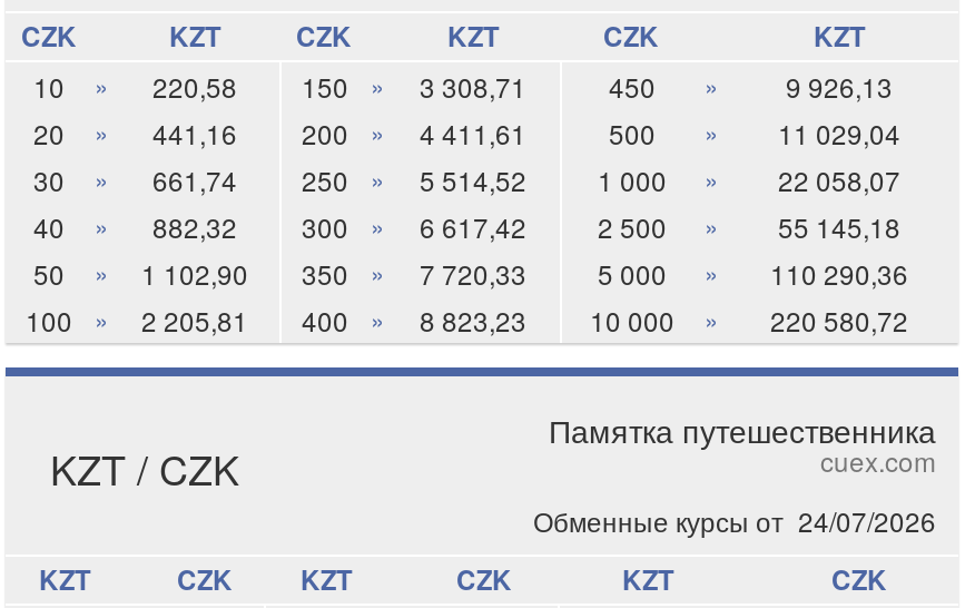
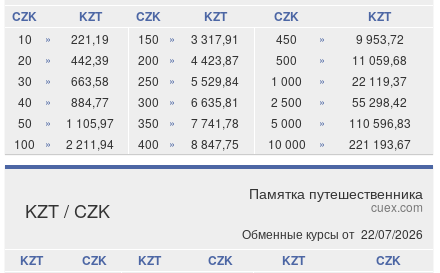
[152,67,237,105] 220,58 -> [71,30,109,47] 221,19
[420,67,526,105] 3 308,71 -> [191,30,239,47] 3 317,91
[786,67,893,105] 9 926,13 -> [355,30,403,47] 9 953,72
[152,114,237,151] 441,16 -> [71,51,109,68] 442,39
[420,114,526,151] 4 411,61 -> [191,51,239,68] 4 423,87
[778,114,900,151] 11 029,04 -> [352,51,407,68] 11 059,68
[152,160,237,198] 661,74 -> [71,72,109,89] 663,58
[420,160,526,198] 5 514,52 -> [191,72,239,89] 5 529,84
[778,160,900,198] 22 058,07 -> [352,72,407,89] 22 119,37
[152,207,237,245] 882,32 -> [71,93,109,110] 884,77
[420,207,526,245] 6 617,42 -> [191,93,239,110] 6 635,81
[778,207,900,245] 55 145,18 -> [352,93,407,110] 55 298,42
[141,254,248,292] 1 102,90 -> [66,114,114,131] 1 105,97
[420,254,526,292] 7 720,33 -> [191,114,239,131] 7 741,78
[770,254,908,292] 110 290,36 -> [348,114,410,131] 110 596,83
[141,301,248,339] 2 205,81 -> [66,135,114,152] 2 211,94
[420,301,526,339] 8 823,23 -> [191,135,239,152] 8 847,75
[770,301,908,339] 220 580,72 -> [348,135,410,152] 221 193,67
[533,501,936,539] Обменные курсы от 24/07/2026 -> [242,225,423,242] Обменные курсы от 22/07/2026

